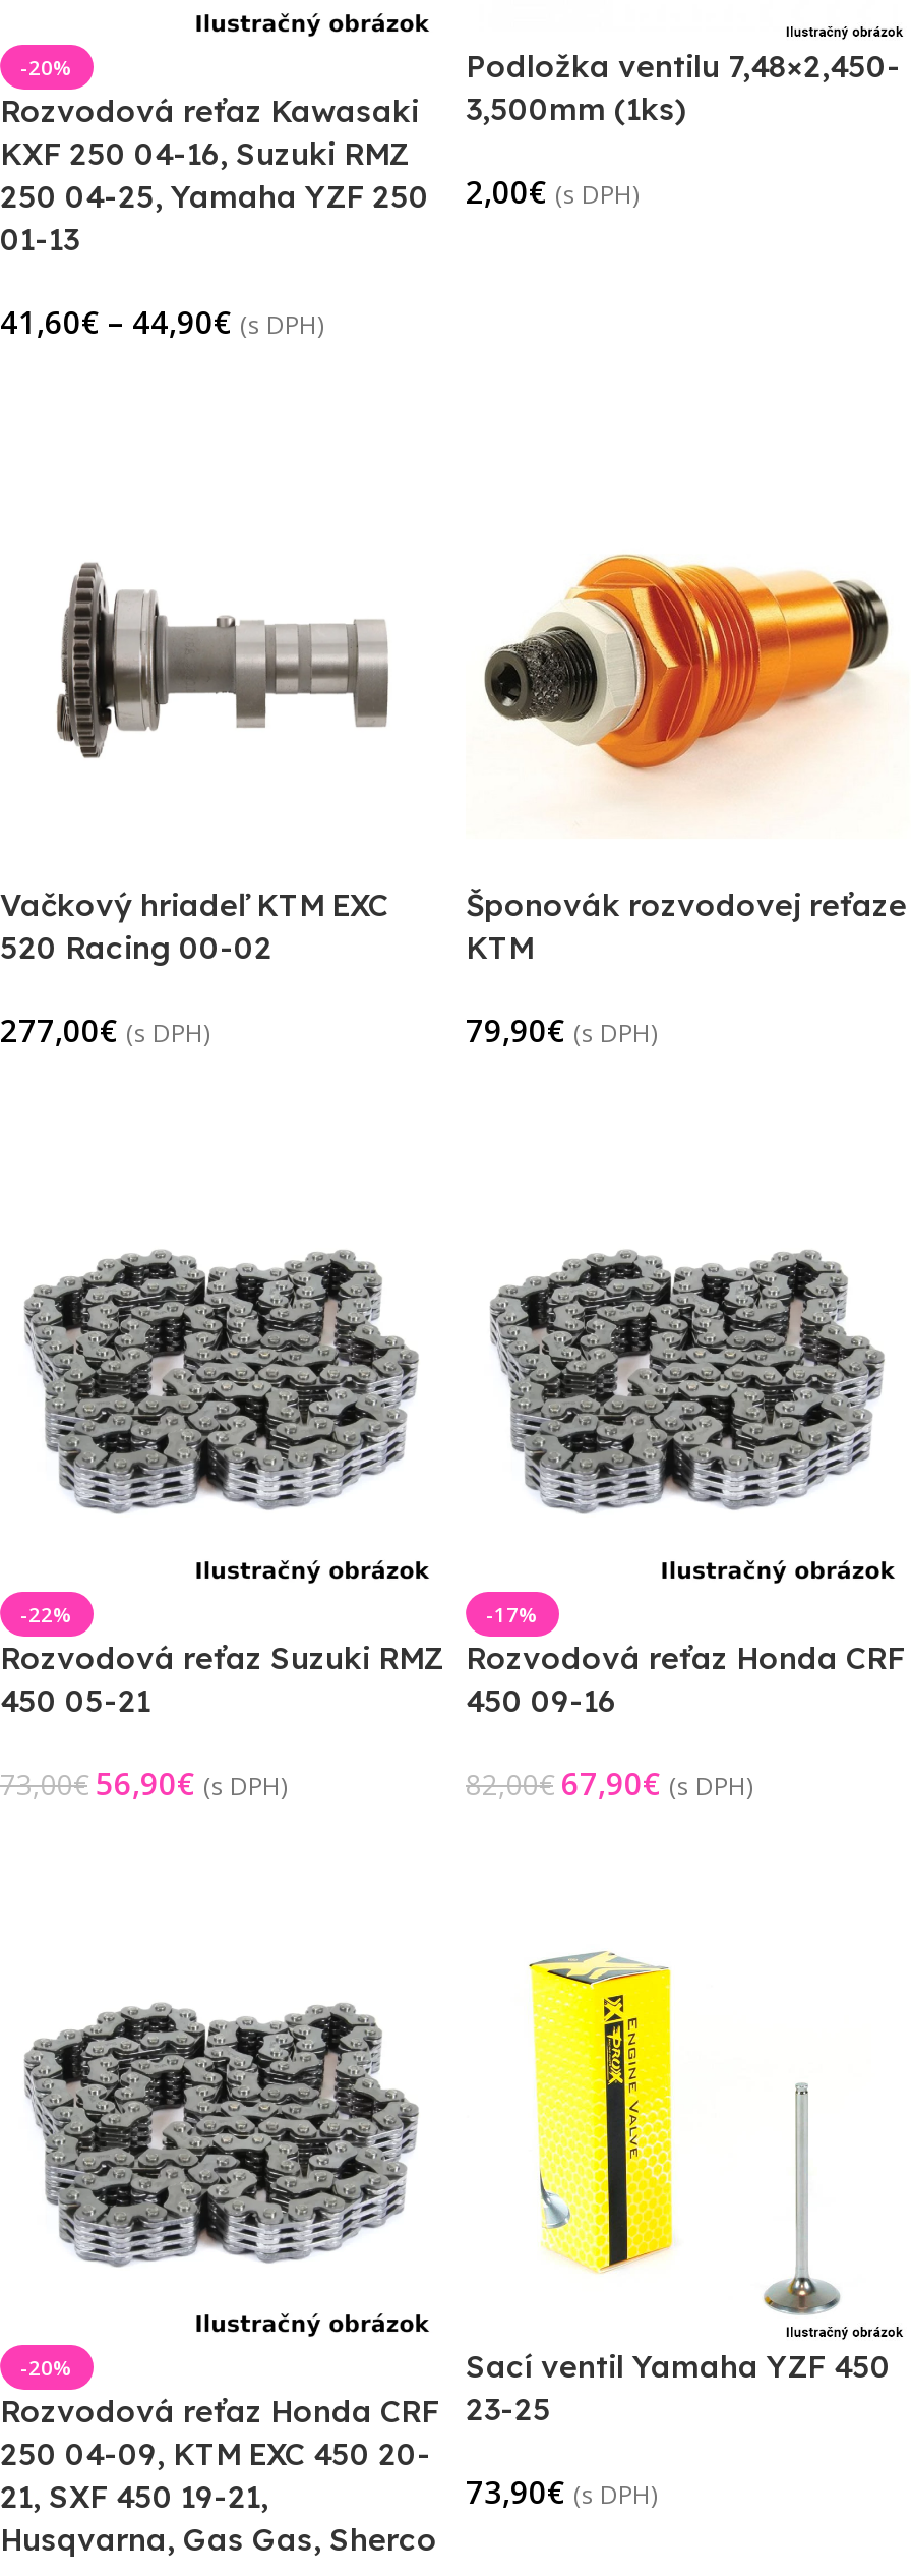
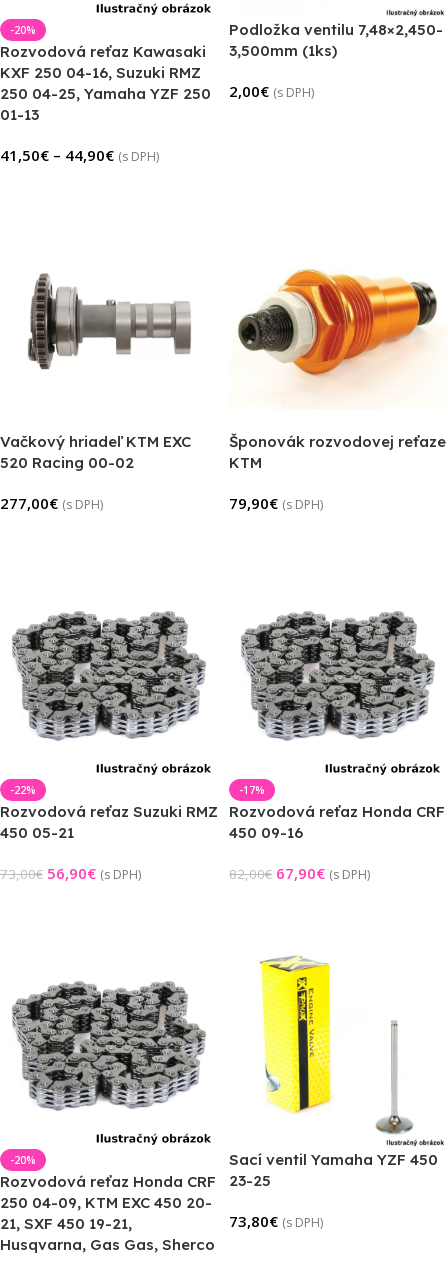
[0,301,323,342] 41,60€ – 44,90€ (s DPH) -> [0,145,159,165] 41,50€ – 44,90€ (s DPH)
[466,2471,657,2512] 73,90€ (s DPH) -> [229,1211,323,1231] 73,80€ (s DPH)

